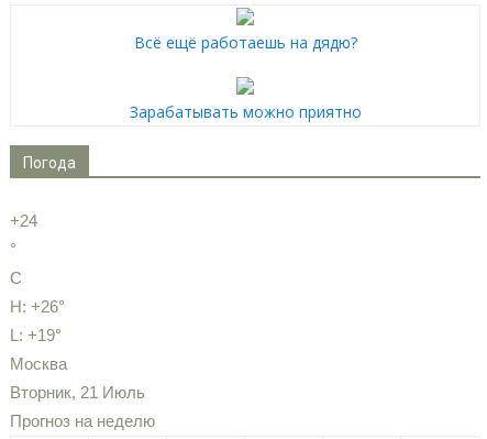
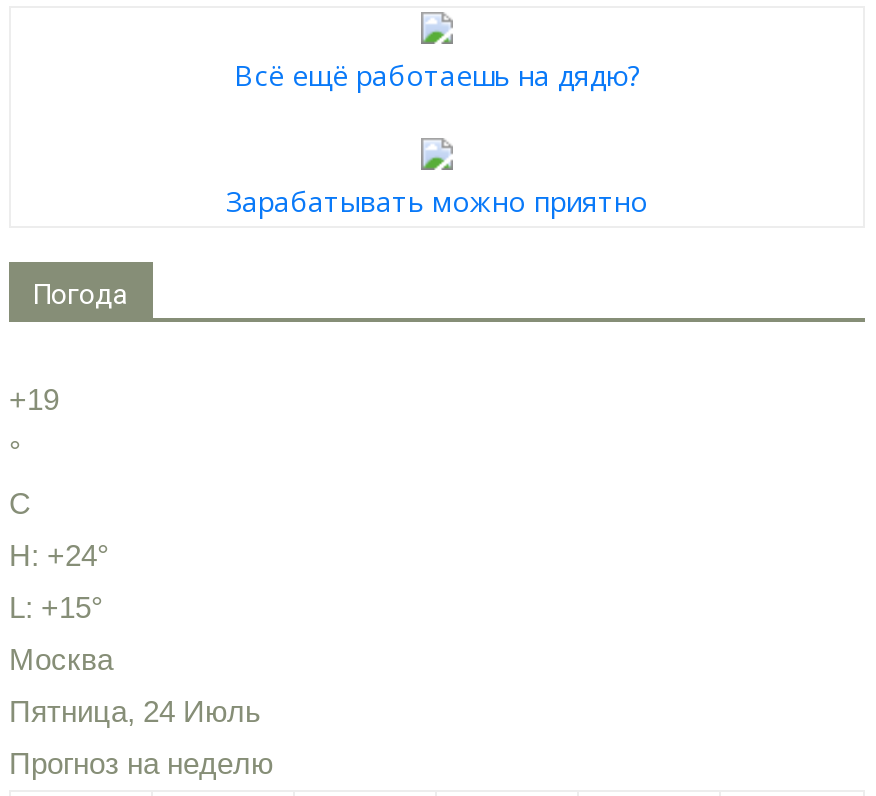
[10,211,37,230] +24 -> [9,382,59,416] +19
[10,297,65,316] H: +26° -> [9,538,109,572] H: +24°
[10,325,62,344] L: +19° -> [9,590,103,624] L: +15°
[10,383,145,401] Вторник, 21 Июль -> [9,694,261,728] Пятница, 24 Июль

